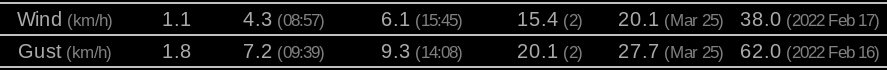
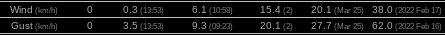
[162,8,192,30] 1.1 -> [87,4,93,15] 0
[243,8,325,30] 4.3 (08:57) -> [123,4,164,15] 0.3 (13:53)
[381,8,463,30] 6.1 (15:45) -> [192,4,233,15] 6.1 (10:58)
[162,40,192,62] 1.8 -> [87,20,93,31] 0
[243,40,325,62] 7.2 (09:39) -> [123,20,164,31] 3.5 (13:53)
[381,40,463,62] 9.3 (14:08) -> [192,20,233,31] 9.3 (09:23)

